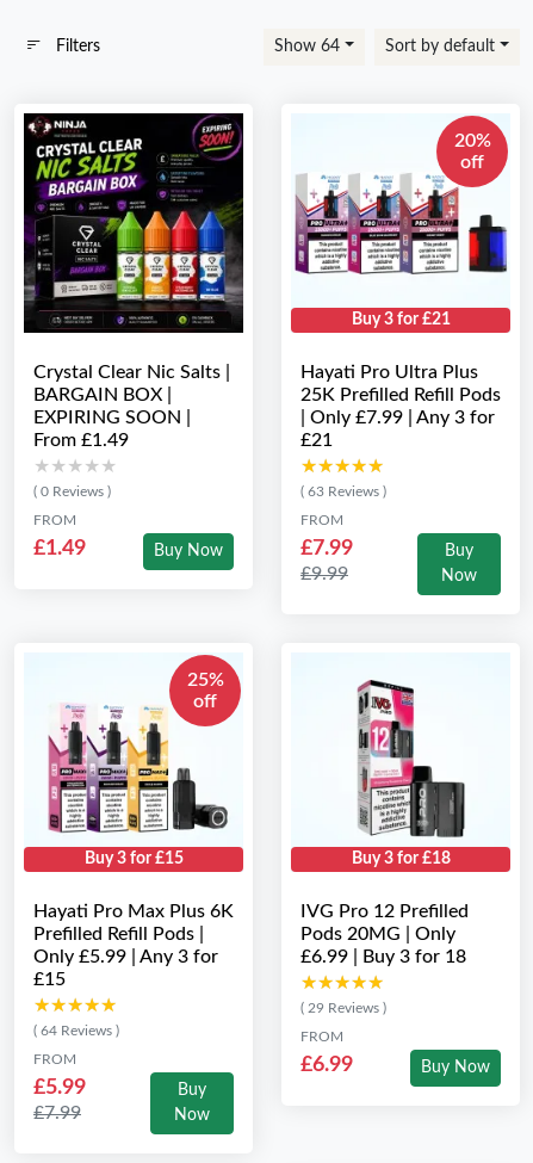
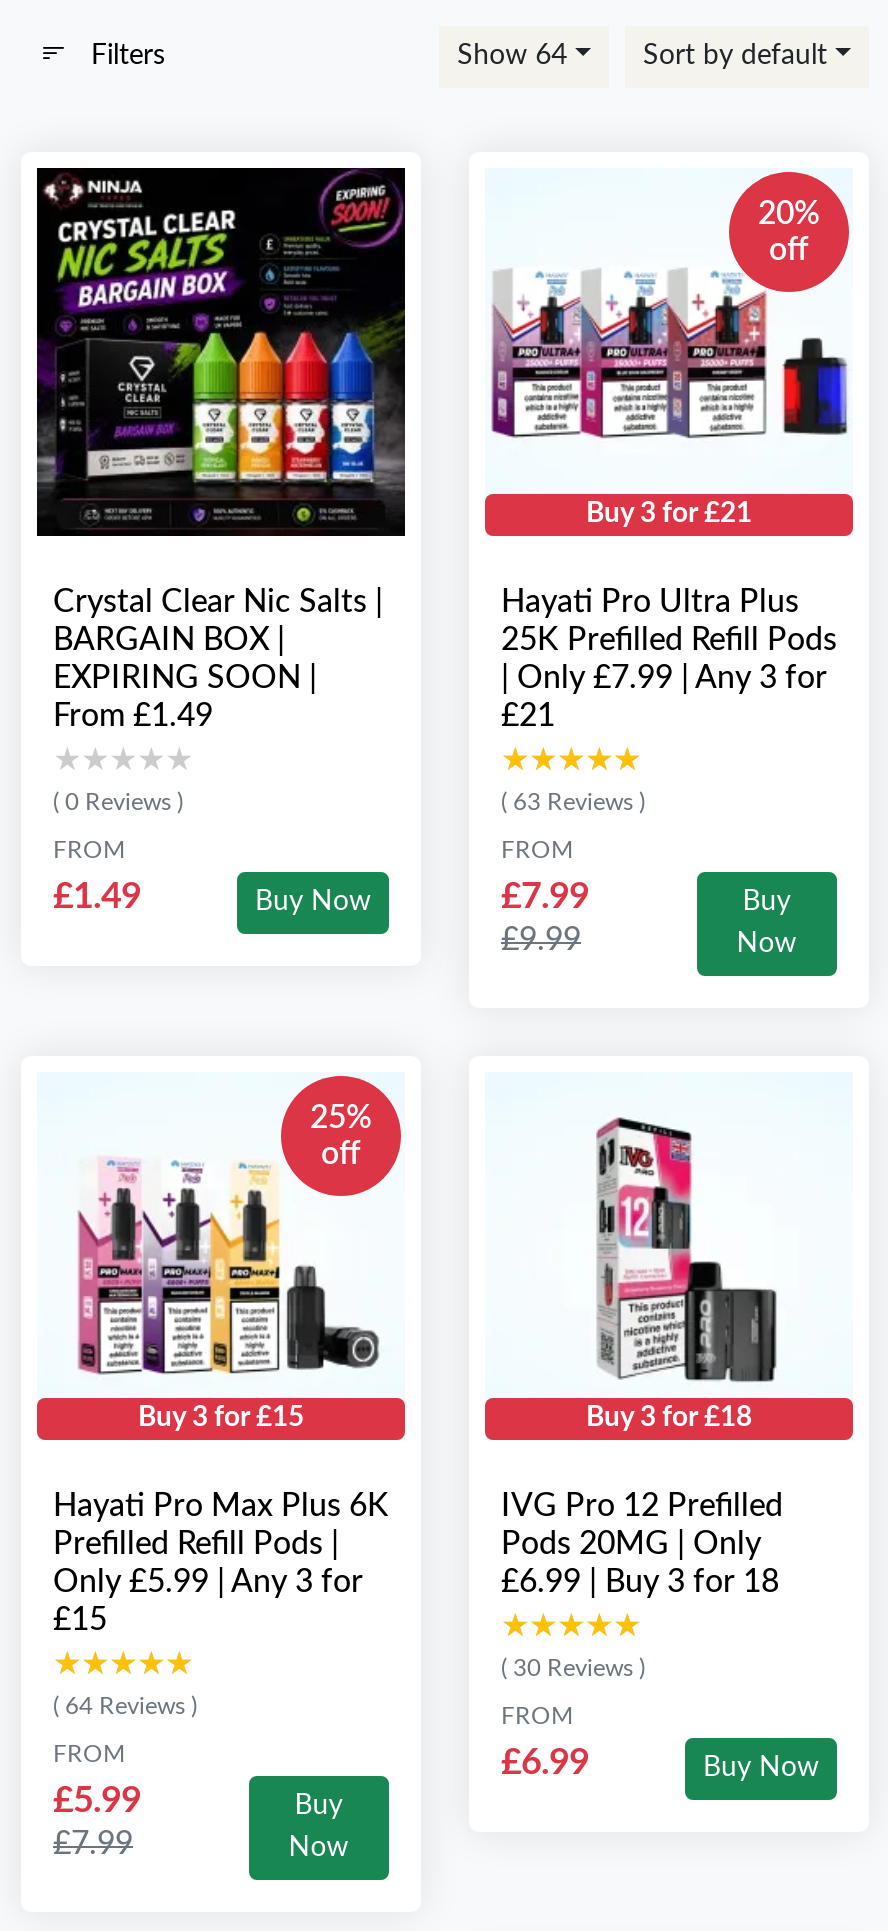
[300,1001,386,1015] ( 29 Reviews ) -> [501,1656,645,1680] ( 30 Reviews )

